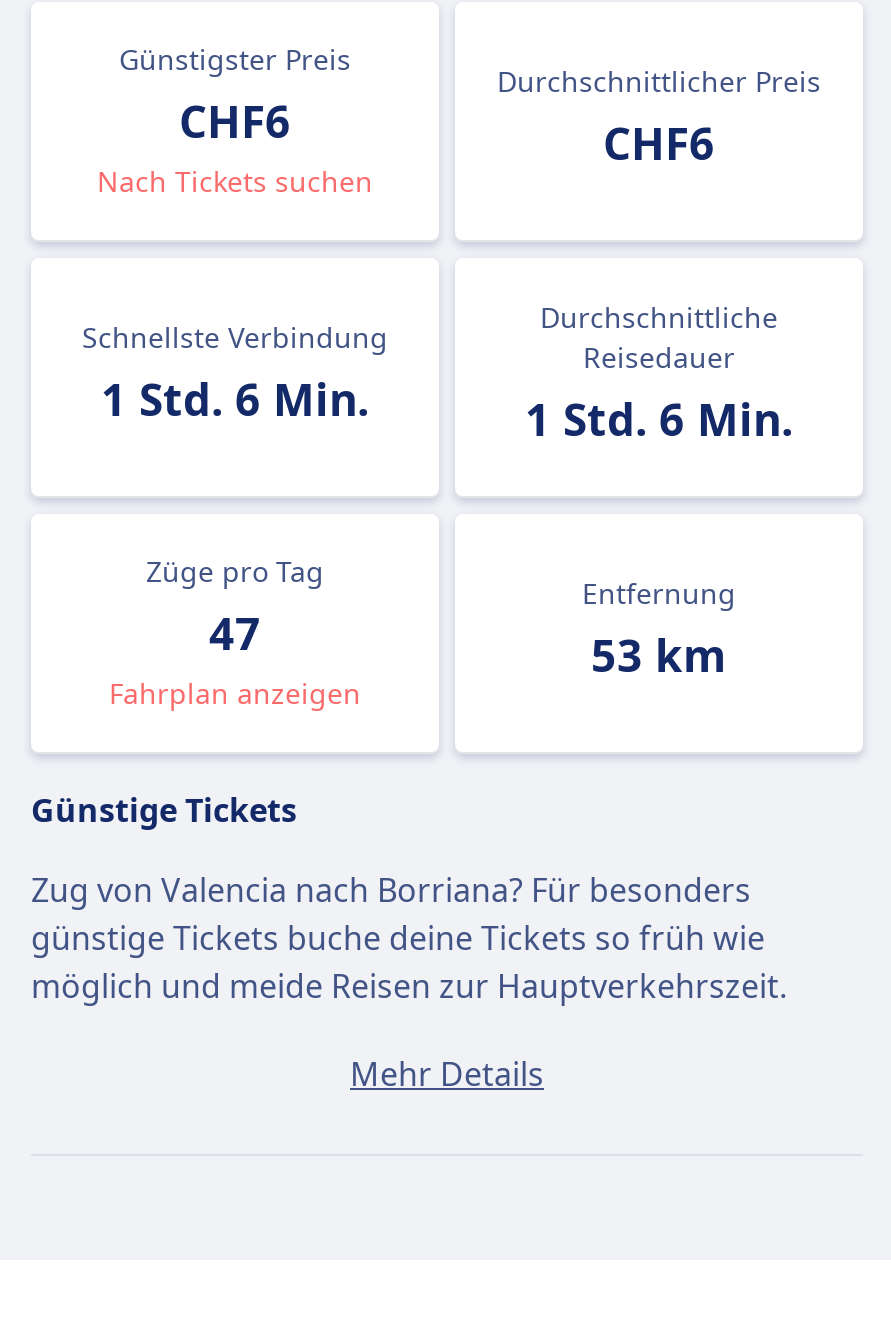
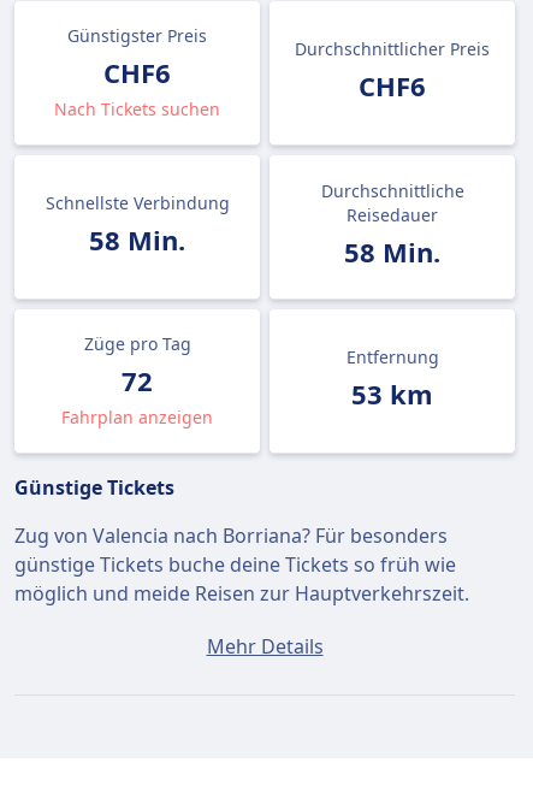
[101,368,369,428] 1 Std. 6 Min. -> [89,221,185,258] 58 Min.
[525,388,793,448] 1 Std. 6 Min. -> [344,234,440,270] 58 Min.
[209,602,261,662] 47 -> [122,362,153,398] 72

